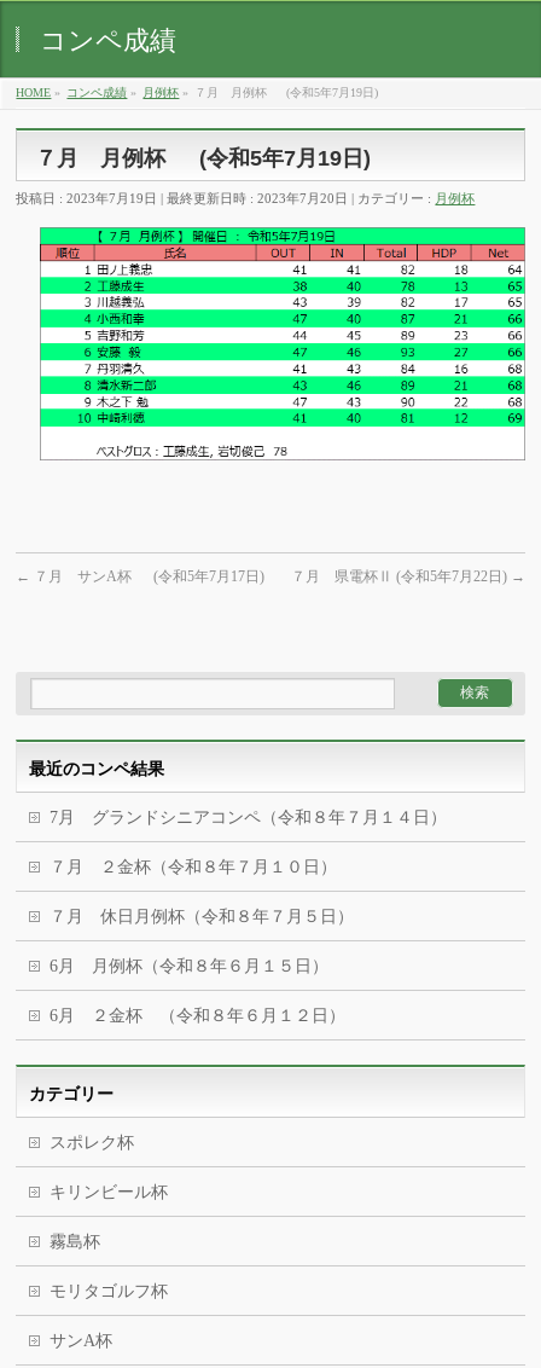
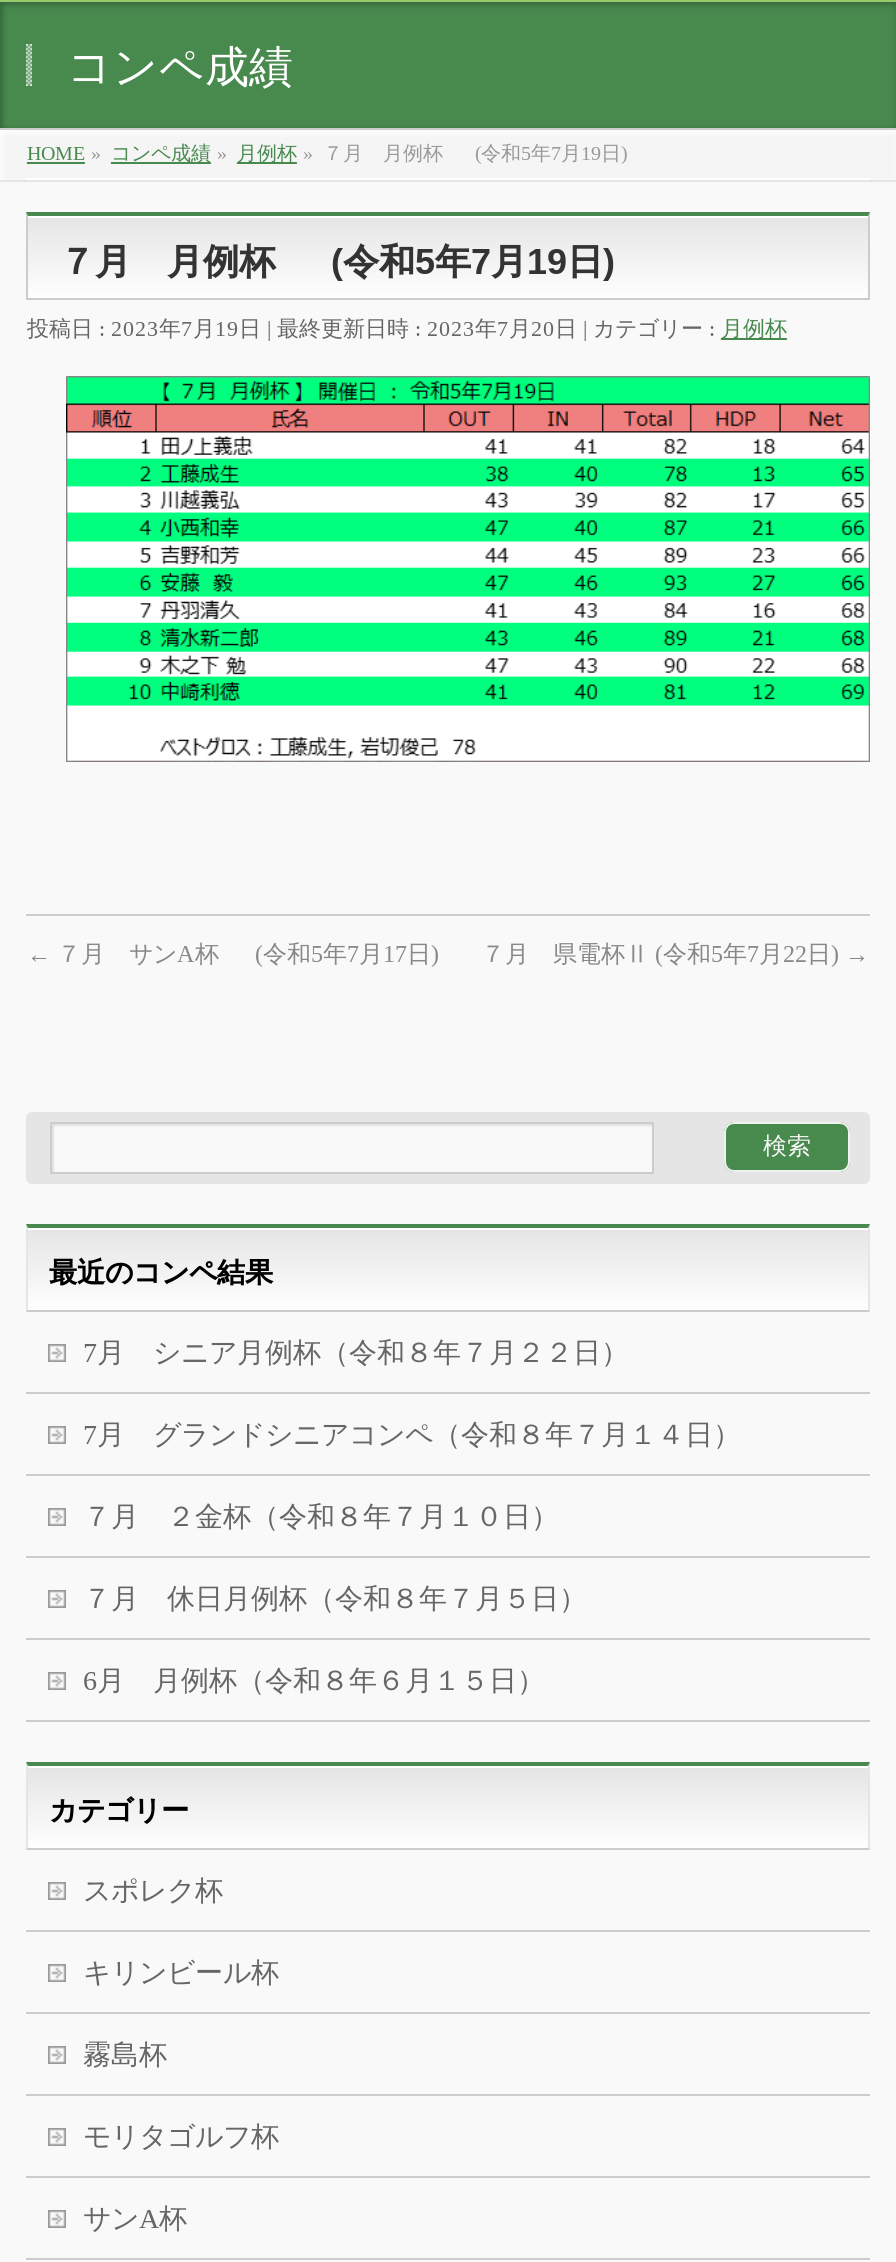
none -> [83,1337,629,1367] 7月 シニア月例杯（令和８年７月２２日）
moved [50,808,447,975] -> [83,1419,741,1695]: 7月 グランドシニアコンペ（令和８年７月１４日） | ７月 ２金杯（令和８年７月１０日） | ７月 休日月例杯（令和８年７月５日） | 6月 月例杯（令和８年６月１５日）
[50,1006,346,1024] 6月 ２金杯 （令和８年６月１２日） -> none

